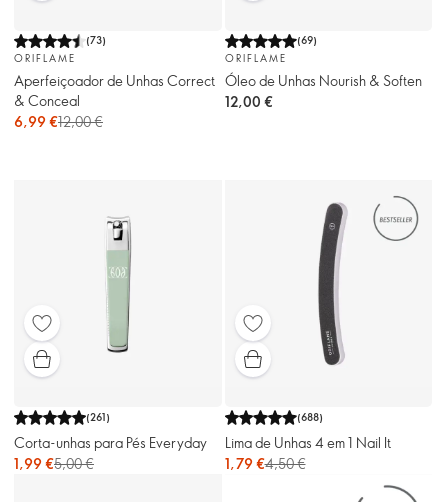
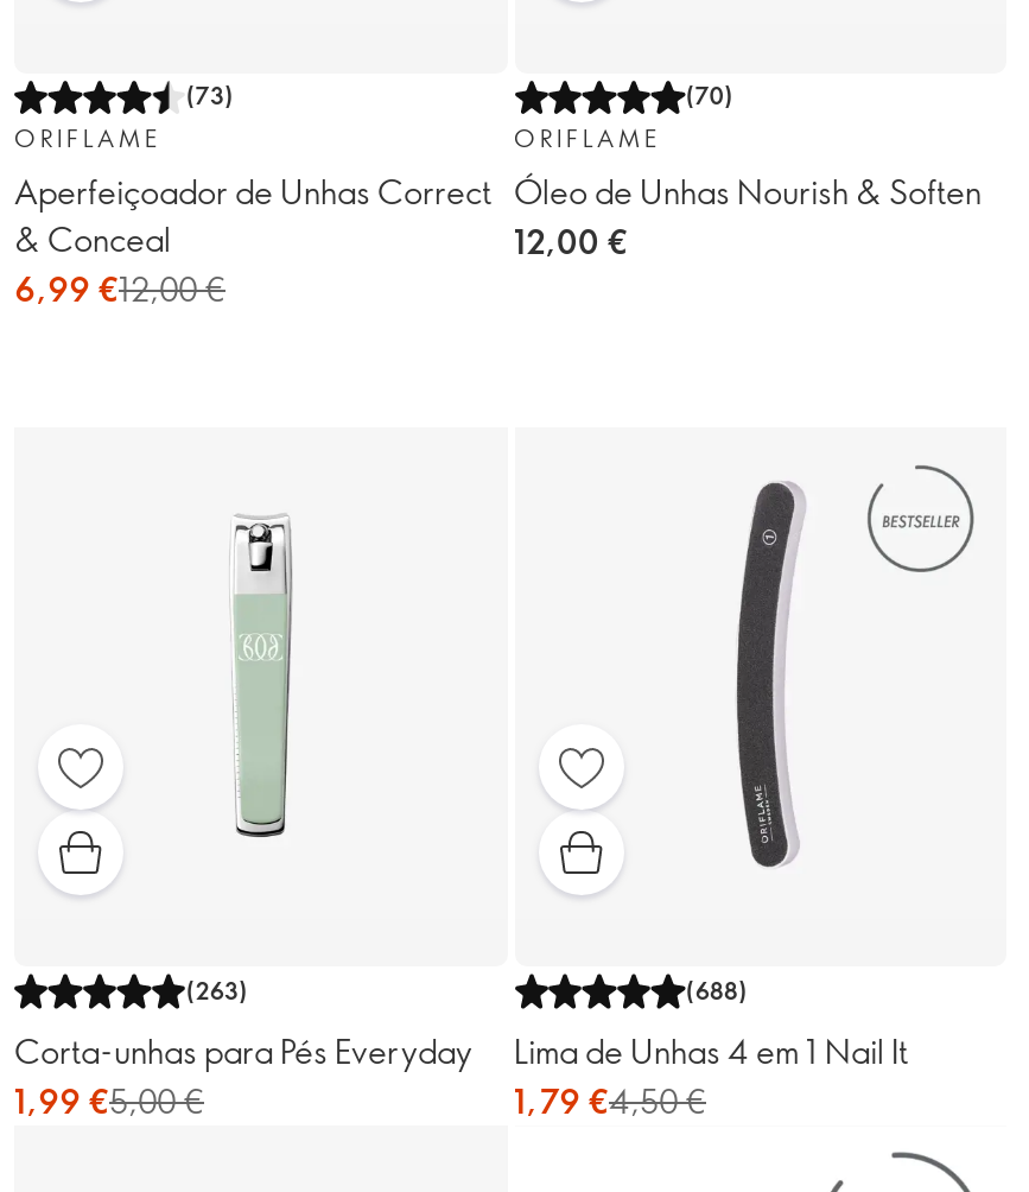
[297,33,317,47] (69) -> [685,79,733,112] (70)
[86,410,110,424] (261) -> [186,974,247,1007] (263)

